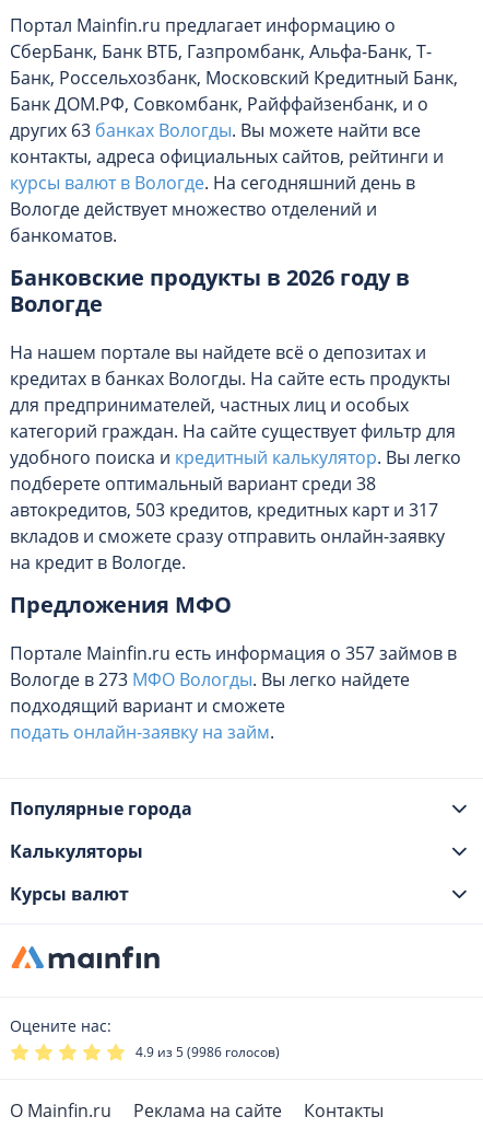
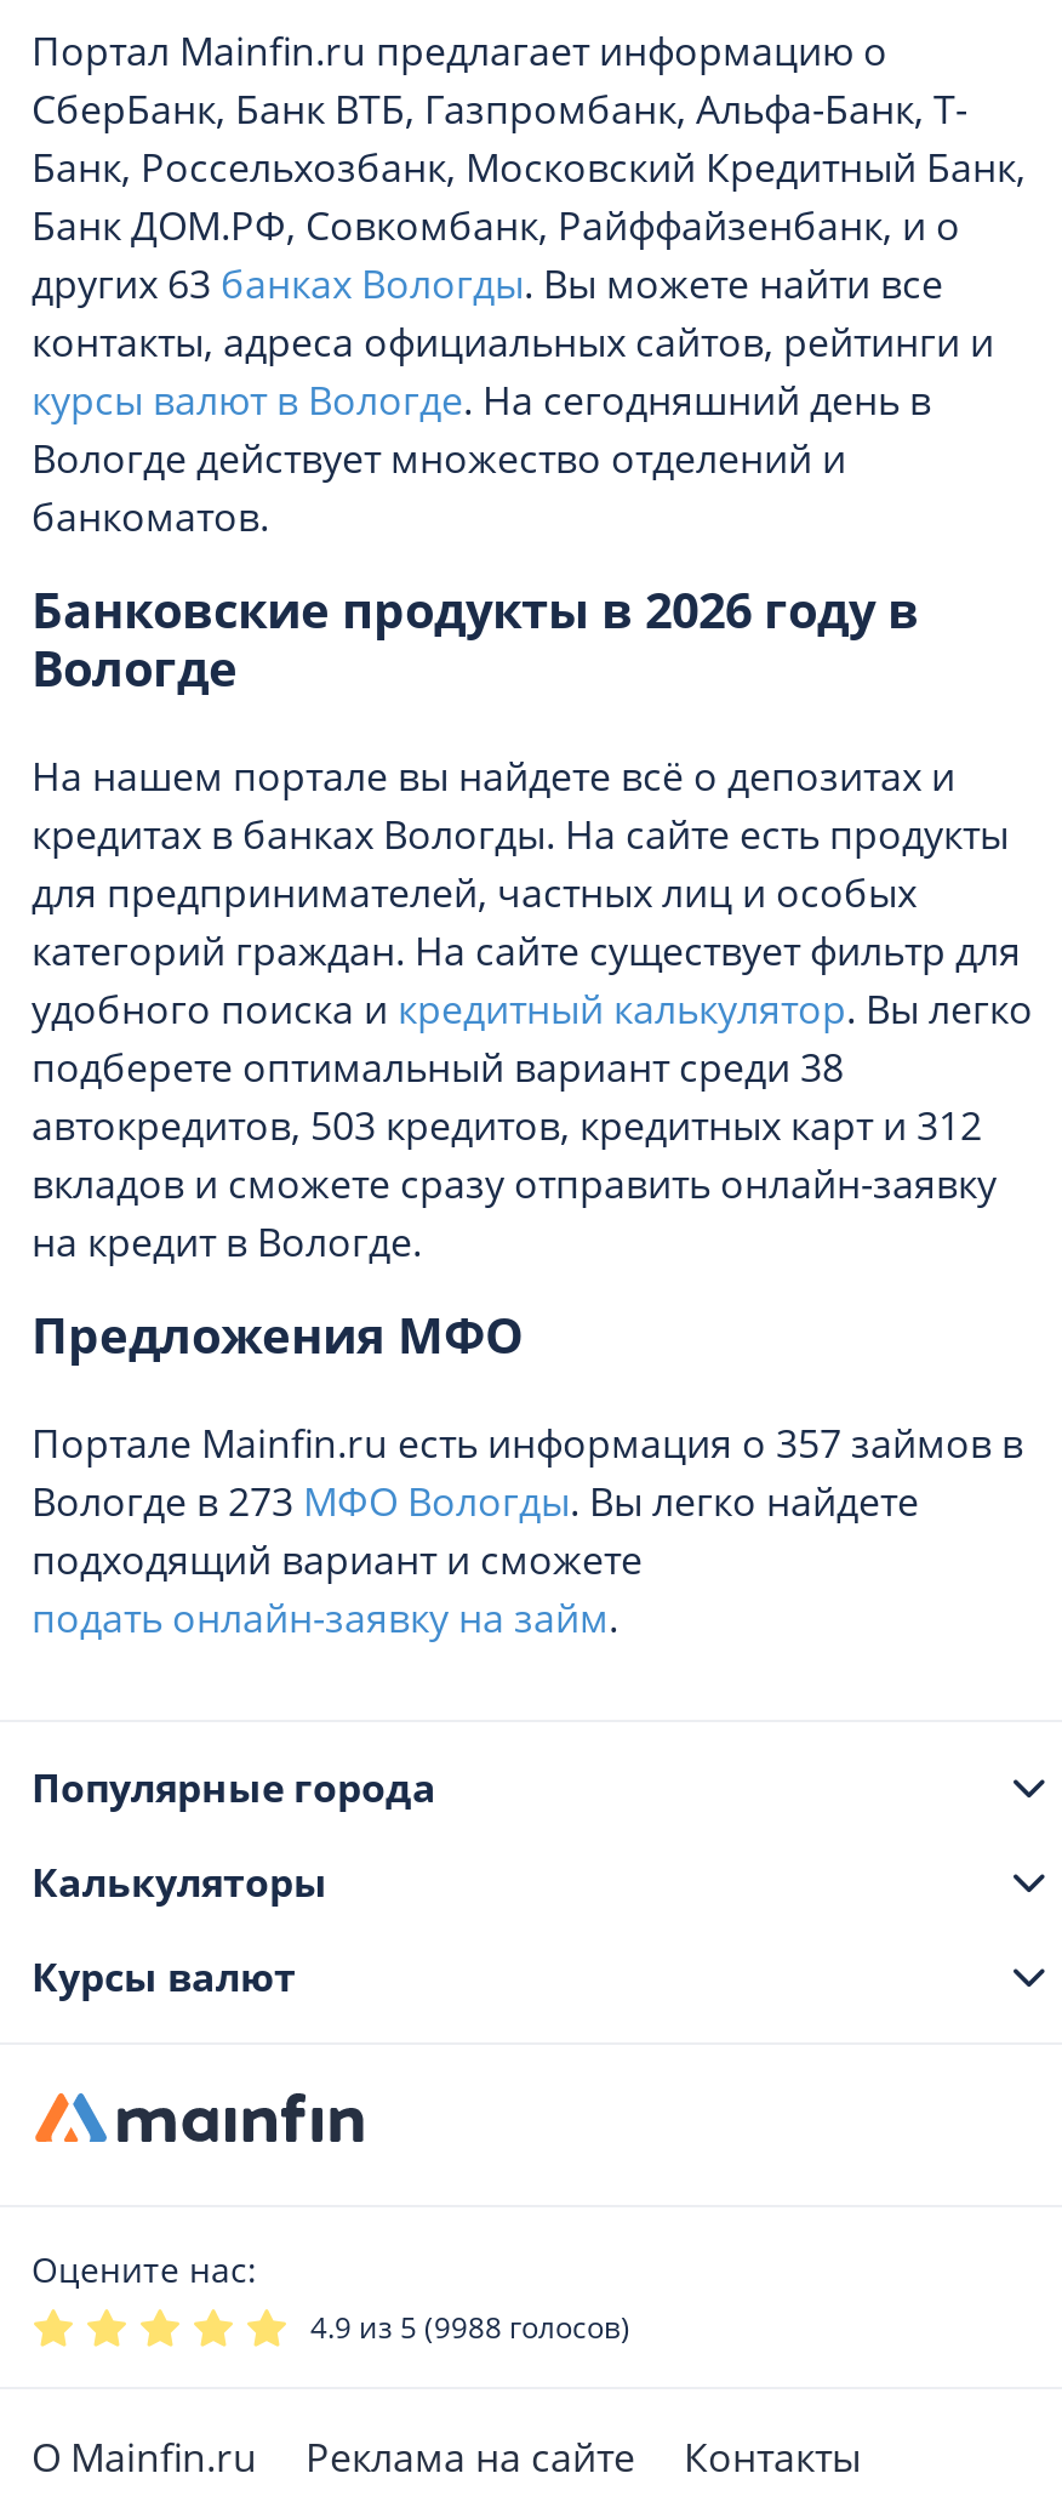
[10,498,438,522] автокредитов, 503 кредитов, кредитных карт и 317 -> [32,1099,982,1152] автокредитов, 503 кредитов, кредитных карт и 312
[136,1043,280,1061] 4.9 из 5 (9986 голосов) -> [310,2307,630,2348] 4.9 из 5 (9988 голосов)

